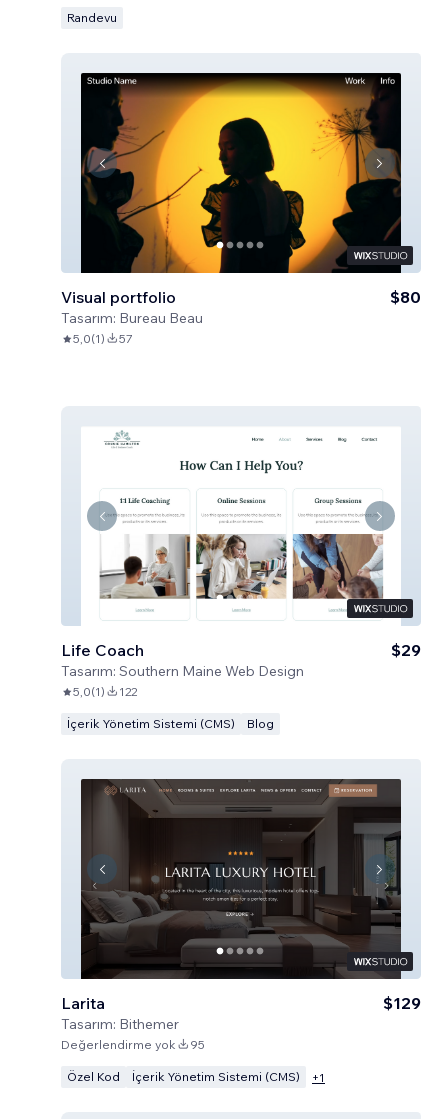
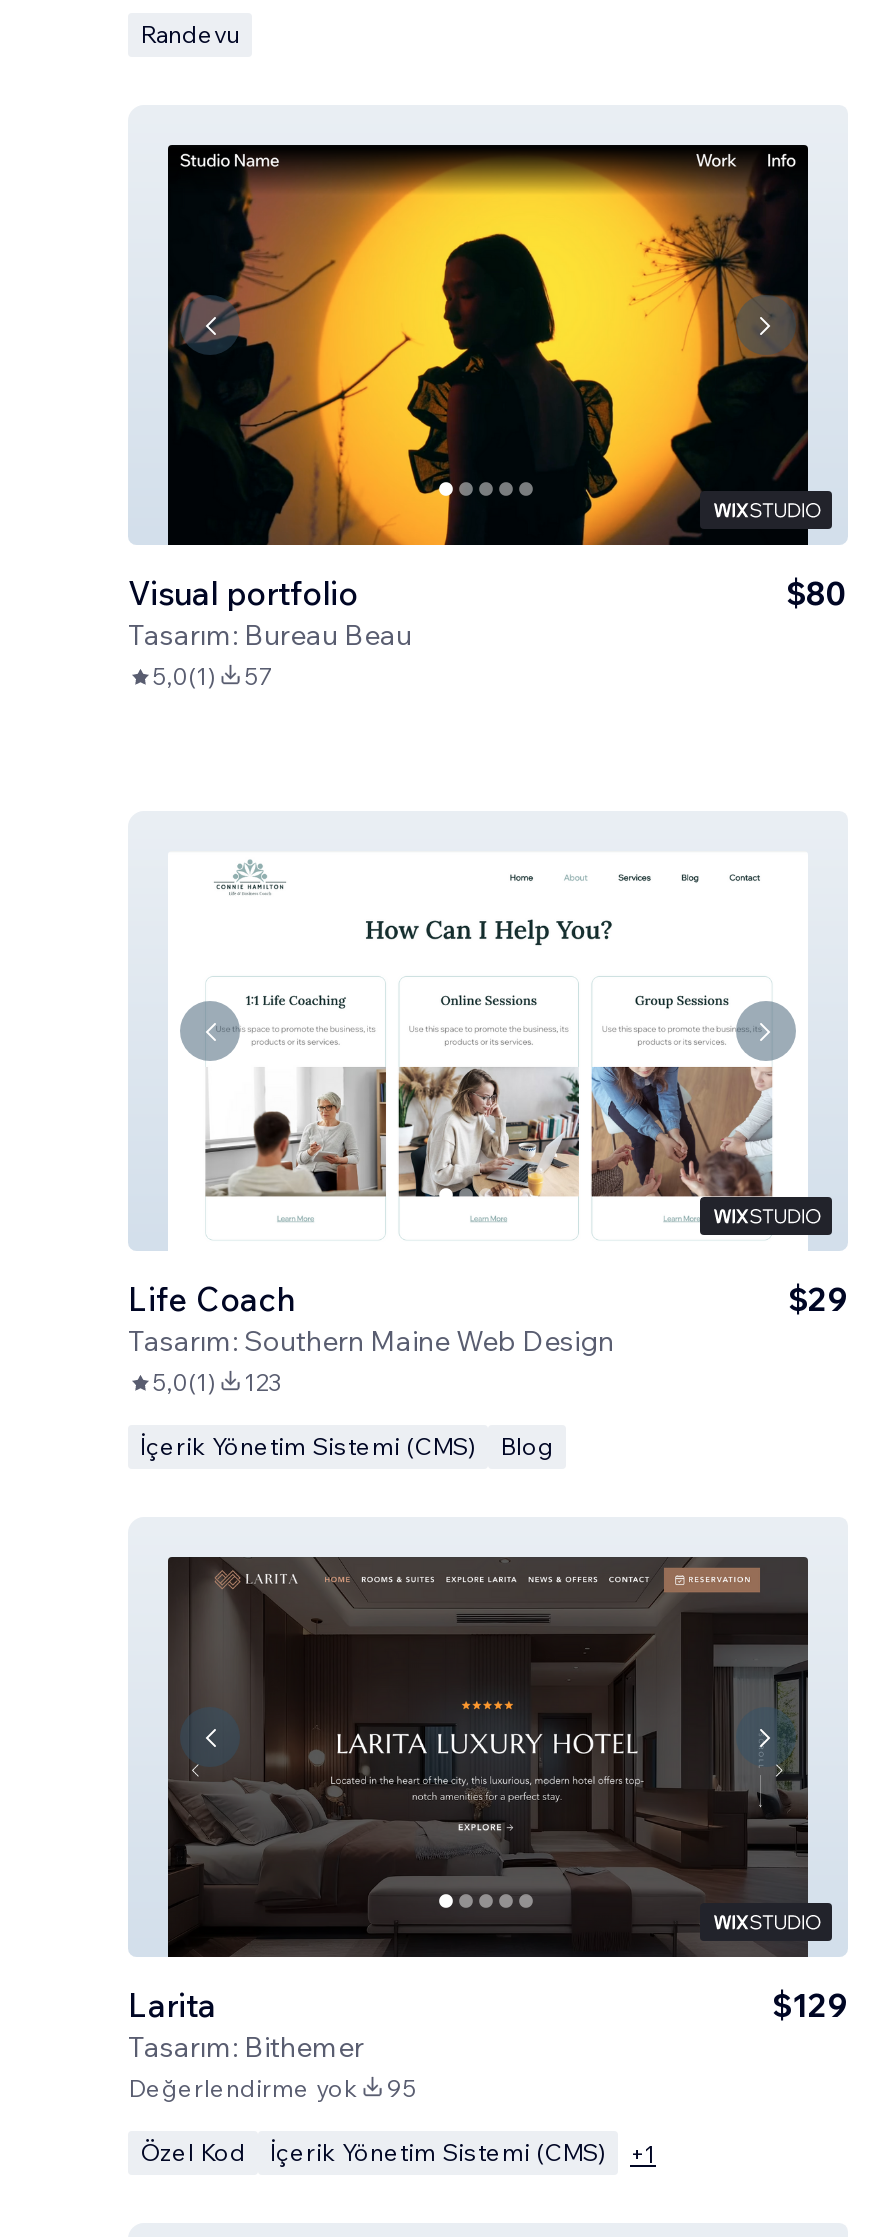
[73,684,137,699] 5,0(1) 122 -> [152,1367,282,1397] 5,0(1) 123

